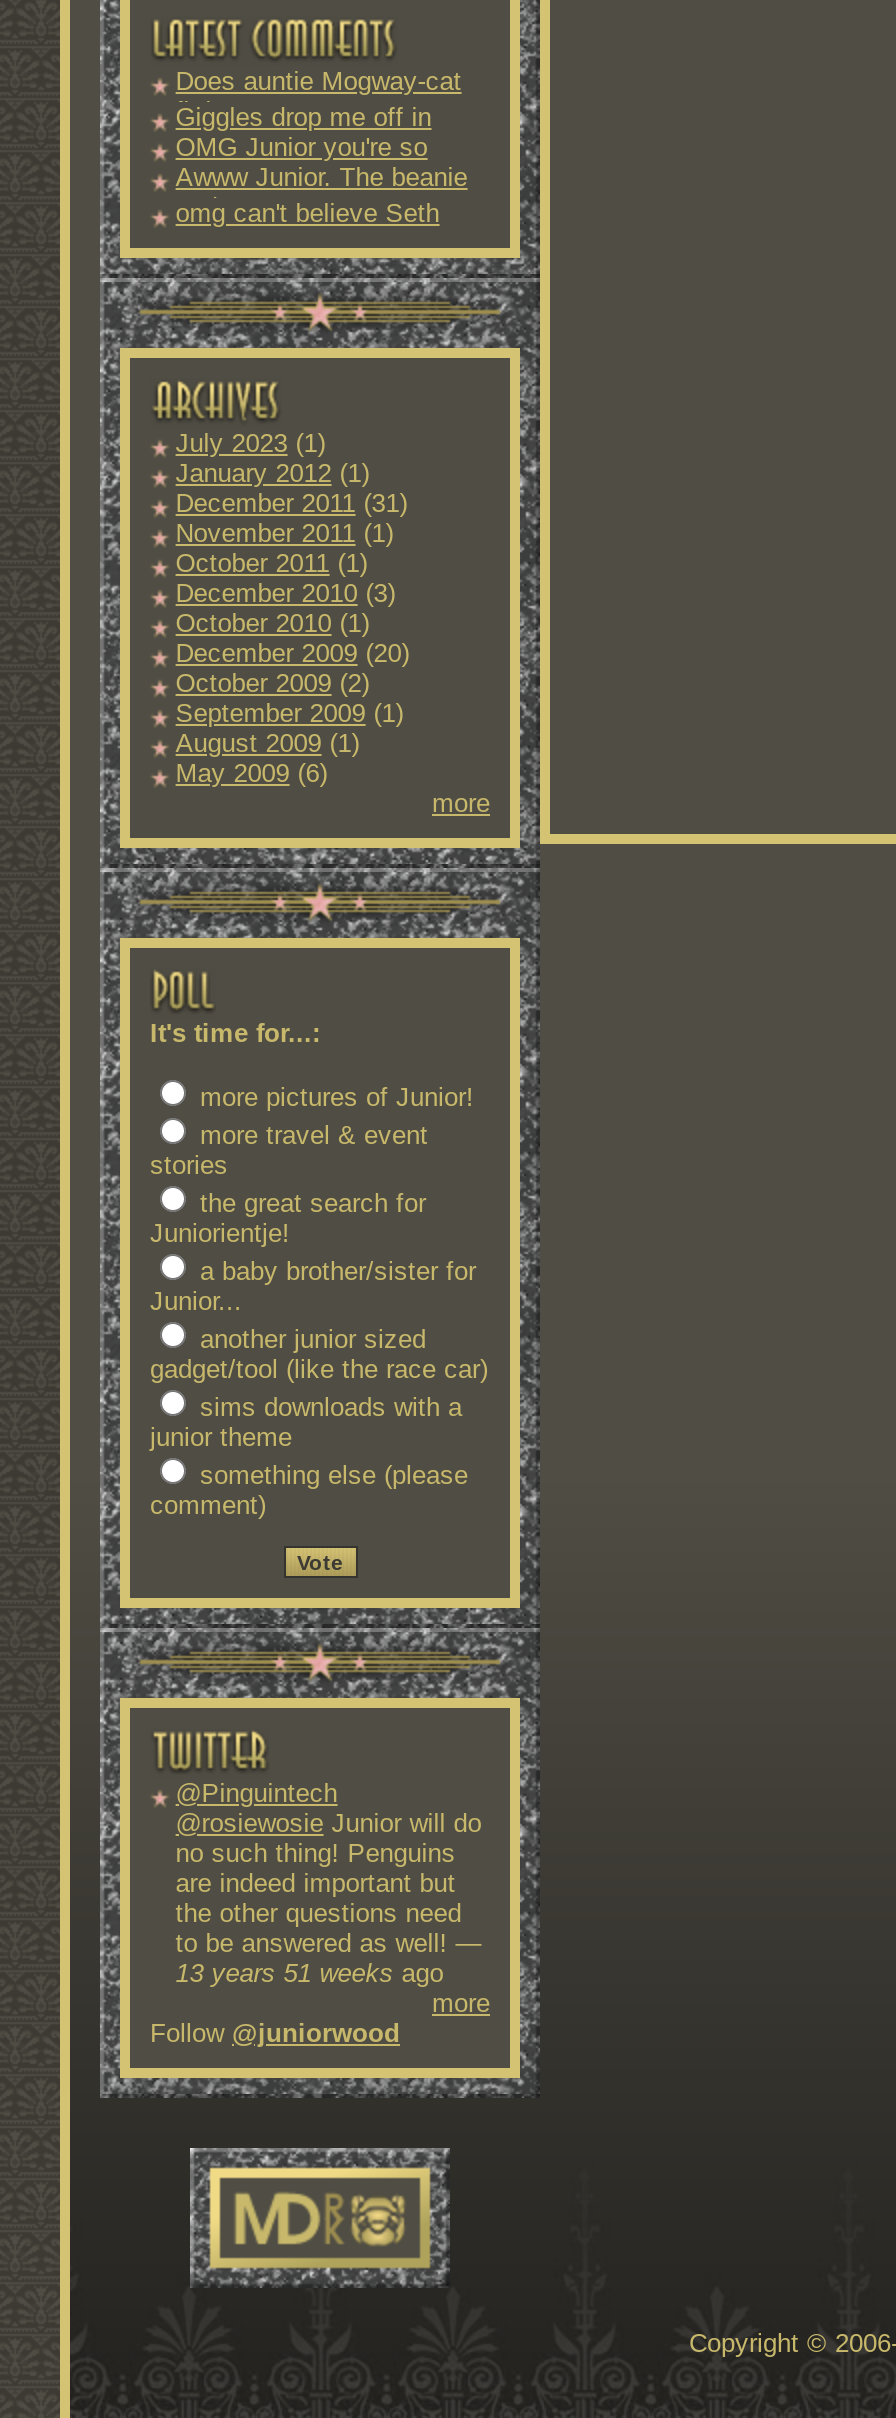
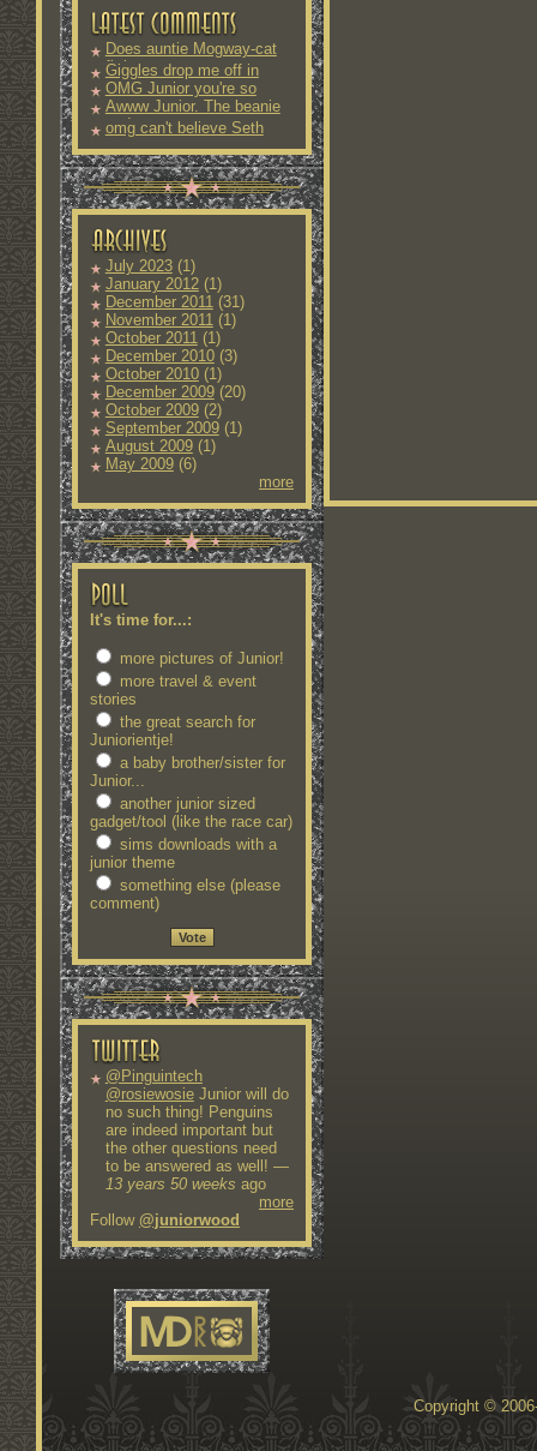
[176,1959,444,1989] 13 years 51 weeks ago -> [105,1175,266,1193] 13 years 50 weeks ago

